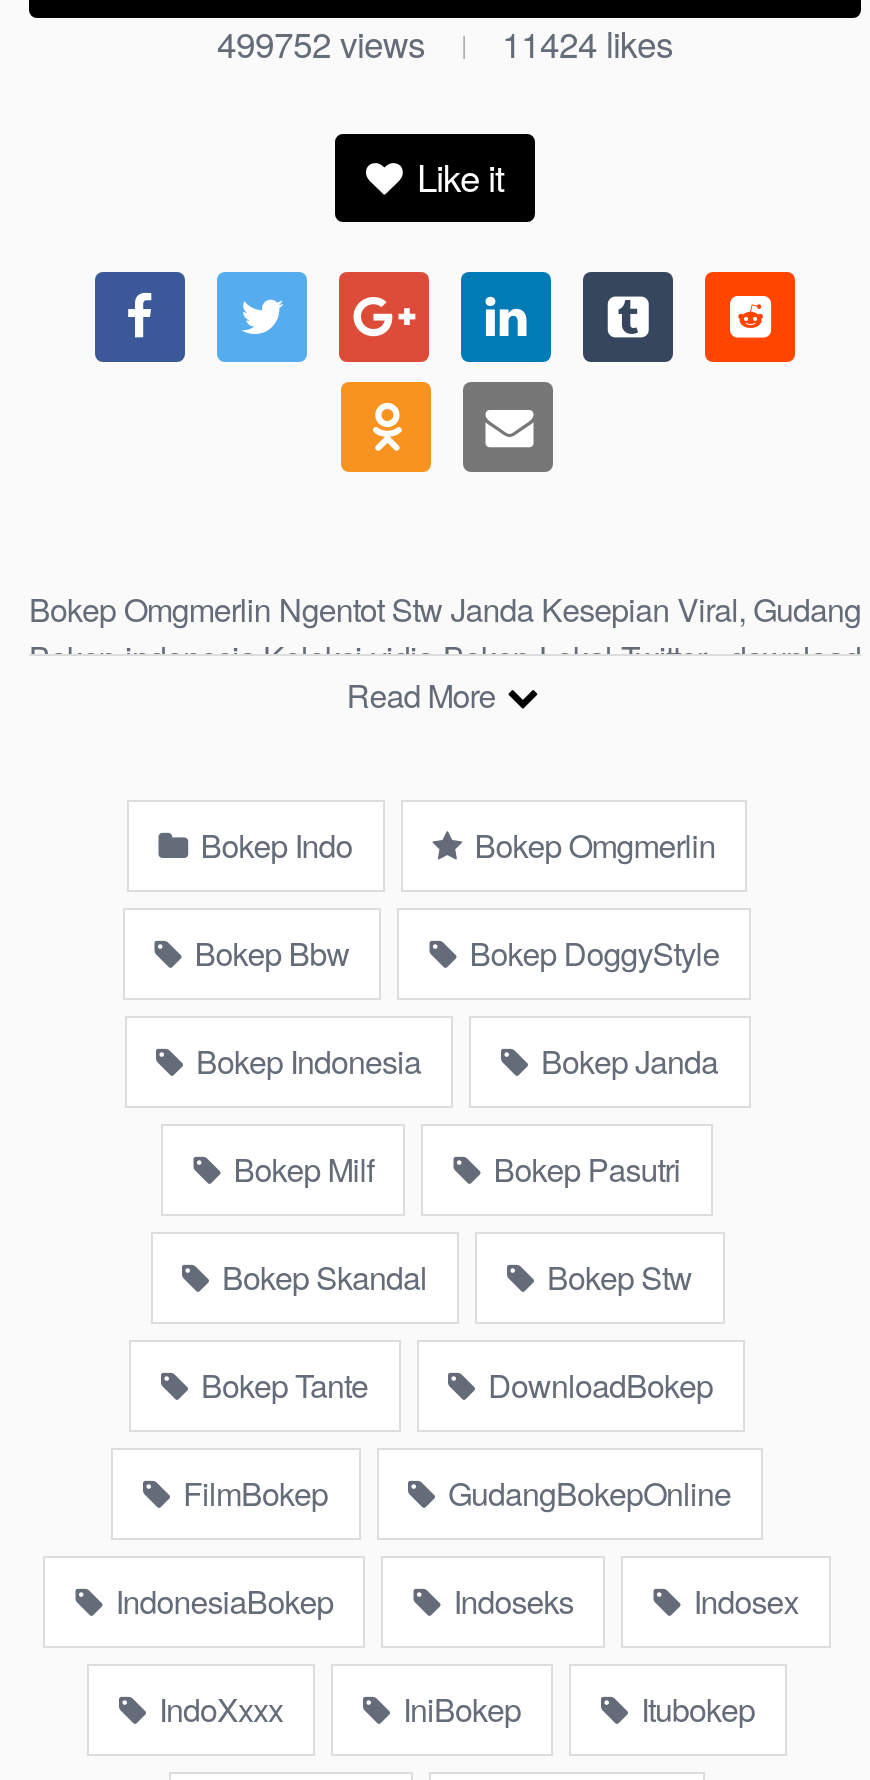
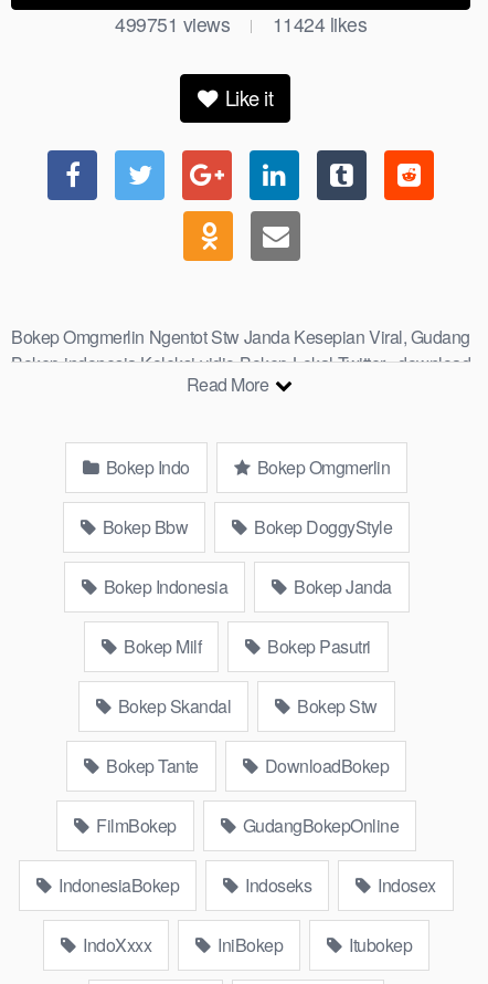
[217,18,425,68] 499752views -> [115,10,230,38] 499751views

